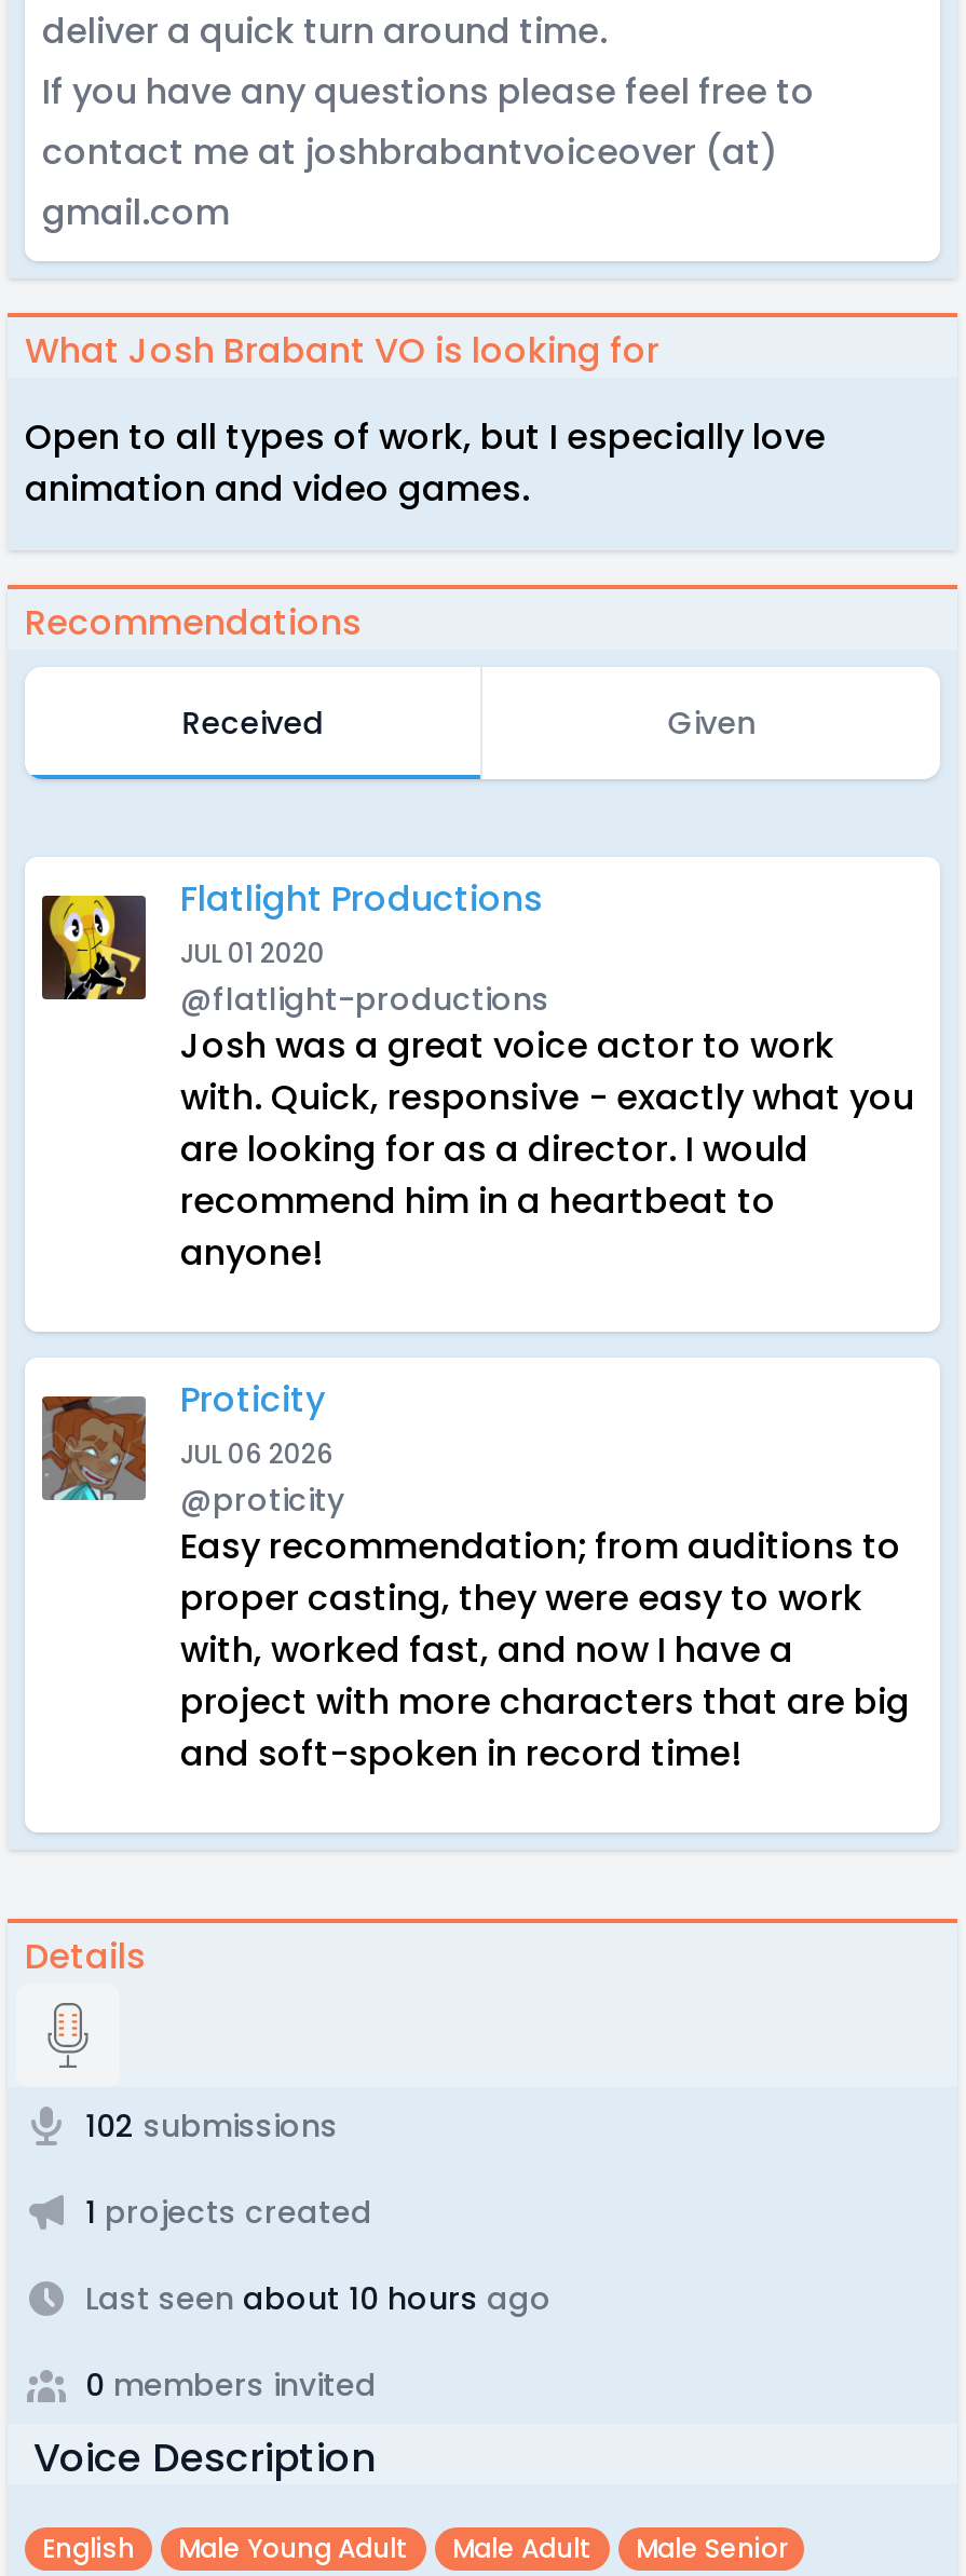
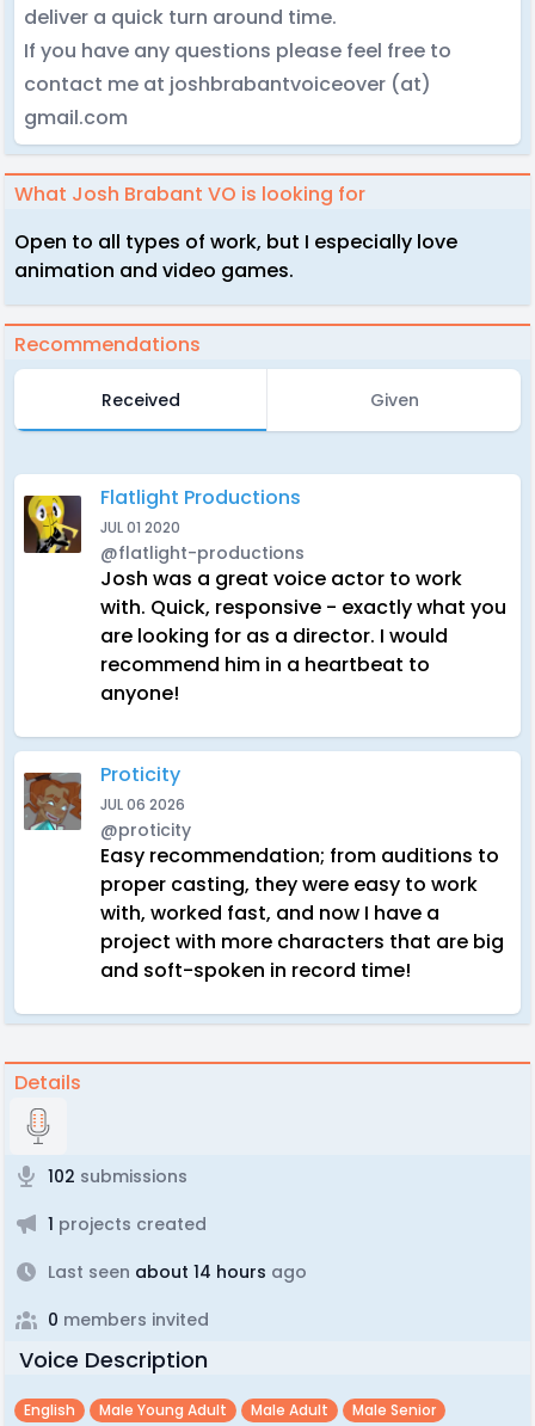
[85,2277,552,2320] Last seen about 10 hours ago -> [48,1260,307,1284] Last seen about 14 hours ago

